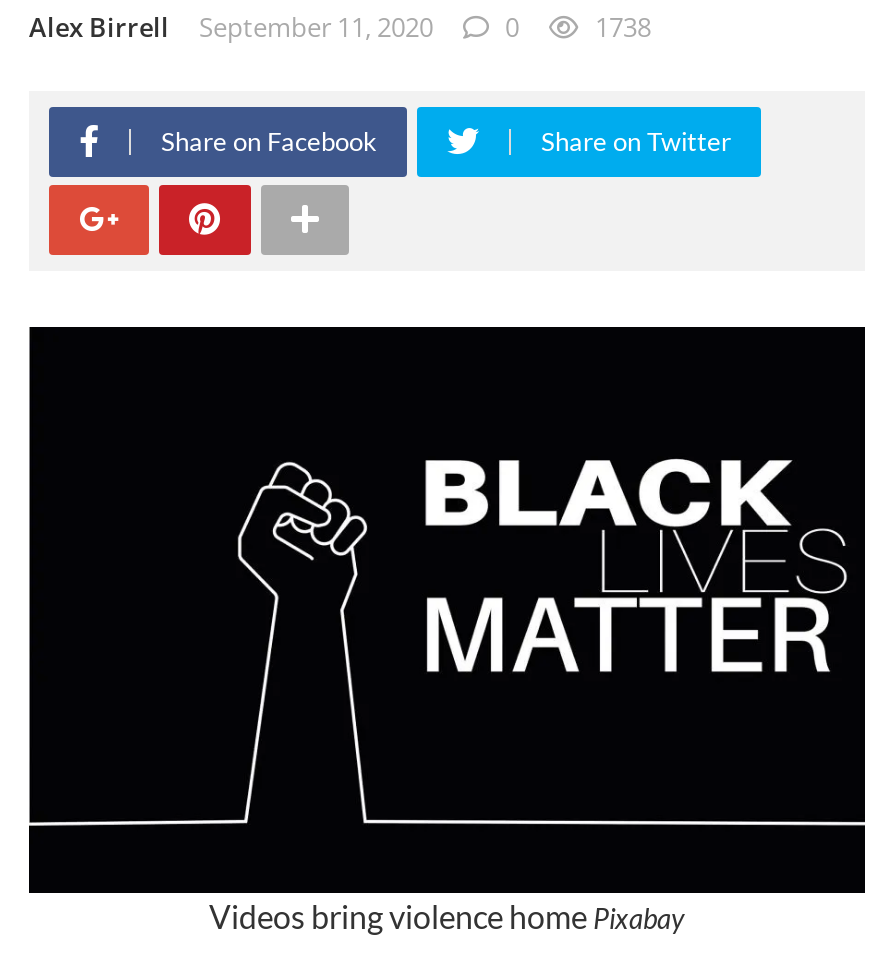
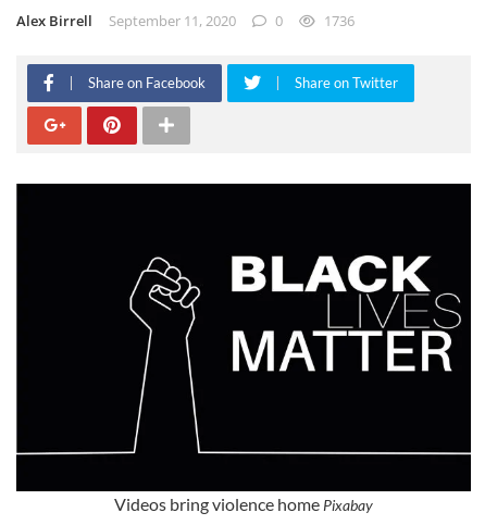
[595,8,651,44] 1738 -> [324,11,355,30] 1736

